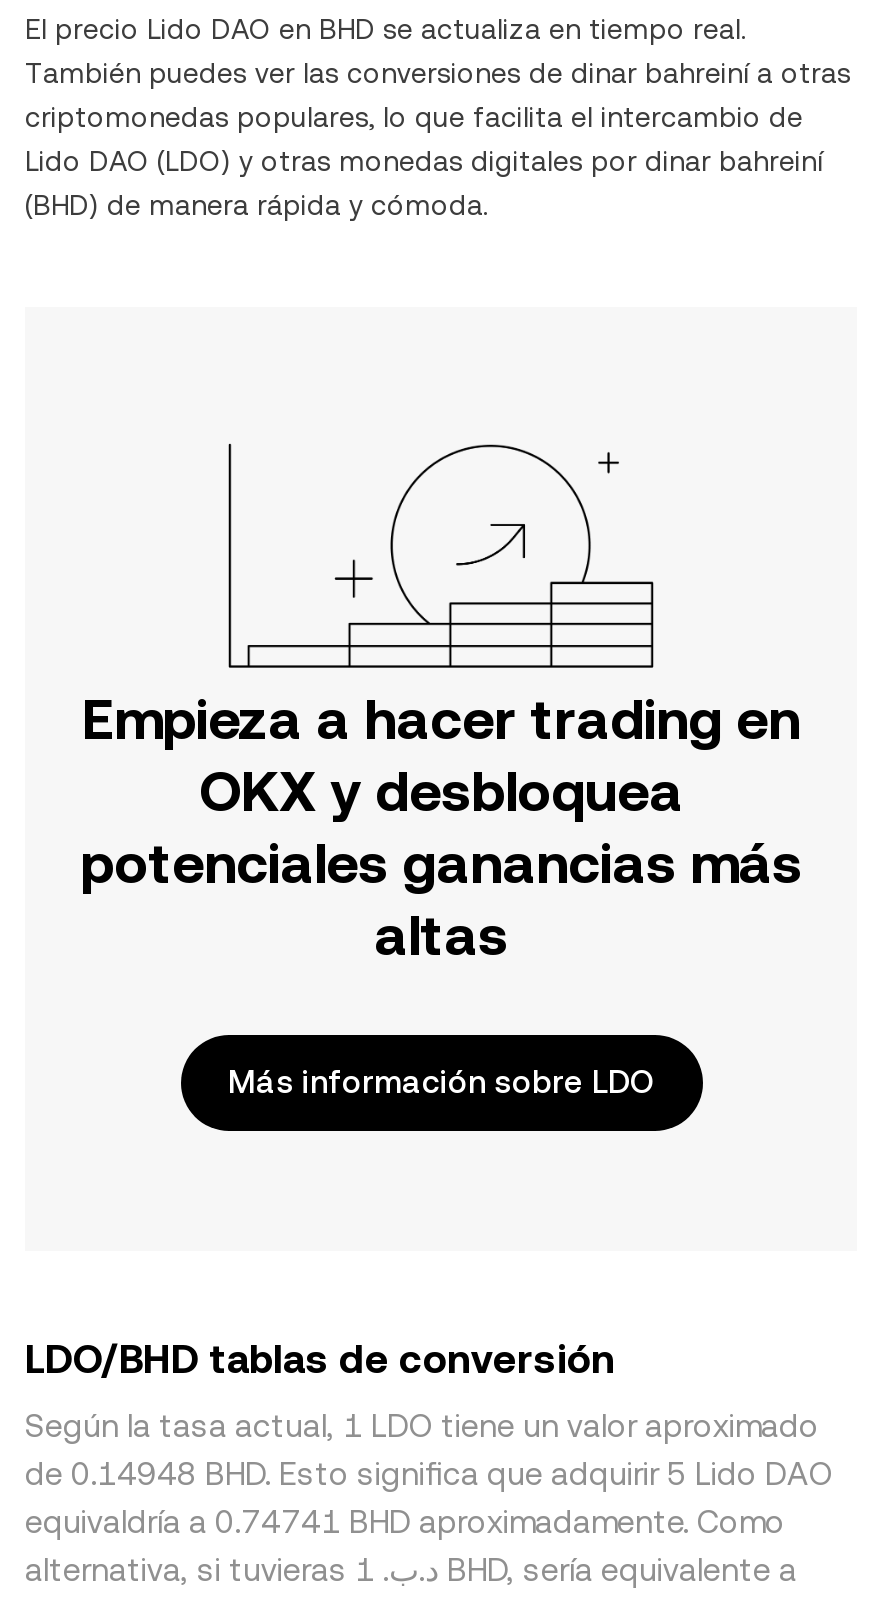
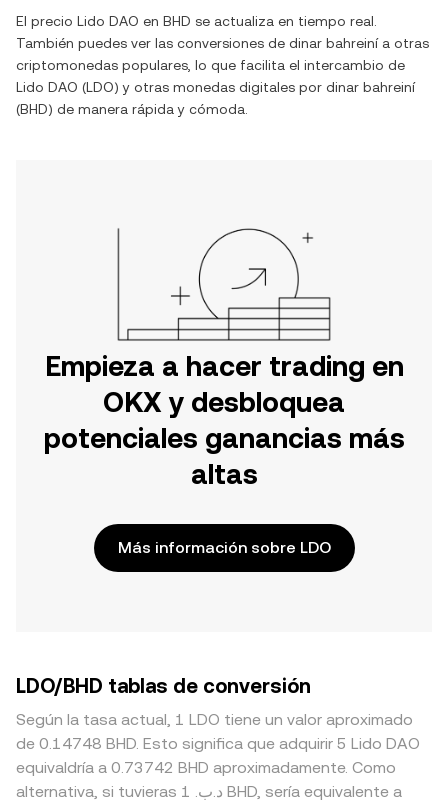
[25,1455,833,1493] de 0.14948 BHD. Esto significa que adquirir 5 Lido DAO -> [16,734,420,753] de 0.14748 BHD. Esto significa que adquirir 5 Lido DAO
[25,1503,785,1541] equivaldría a 0.74741 BHD aproximadamente. Como -> [16,758,396,777] equivaldría a 0.73742 BHD aproximadamente. Como

